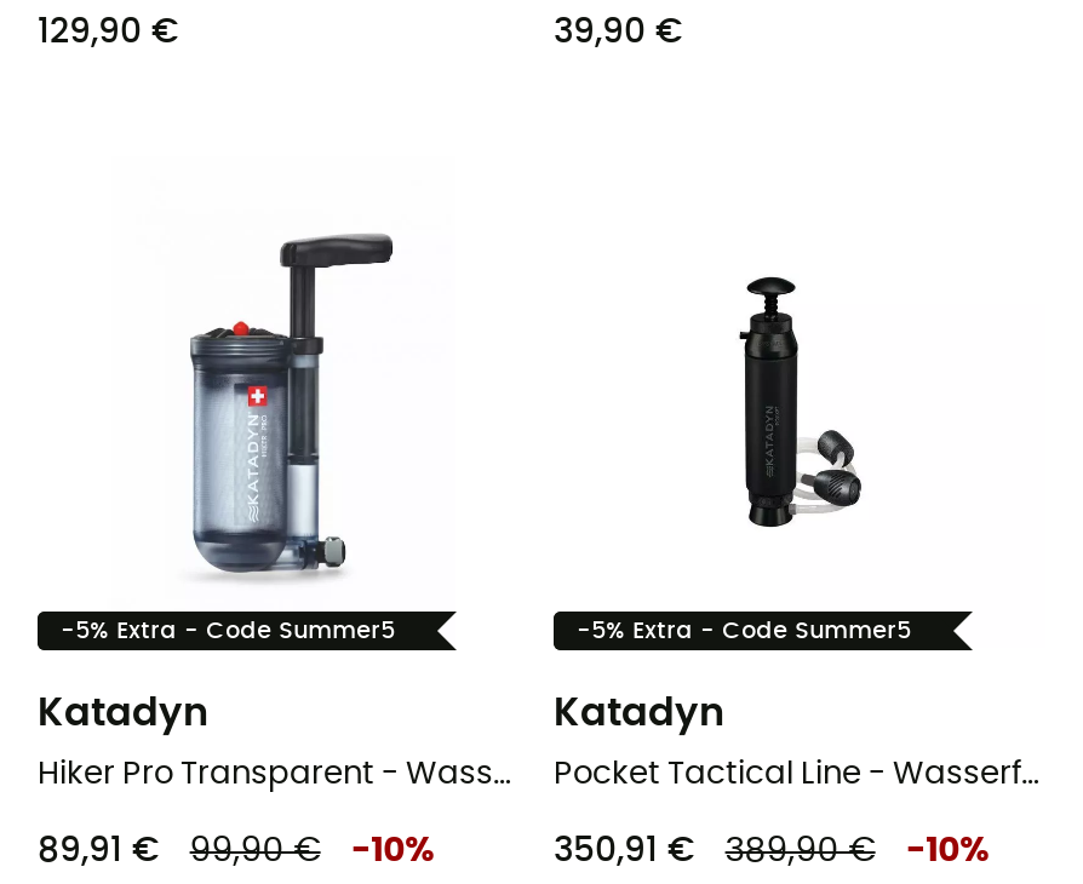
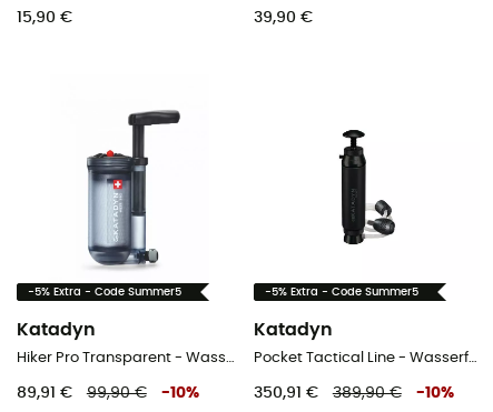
[38,17,178,51] 129,90 € -> [17,11,72,26] 15,90 €

